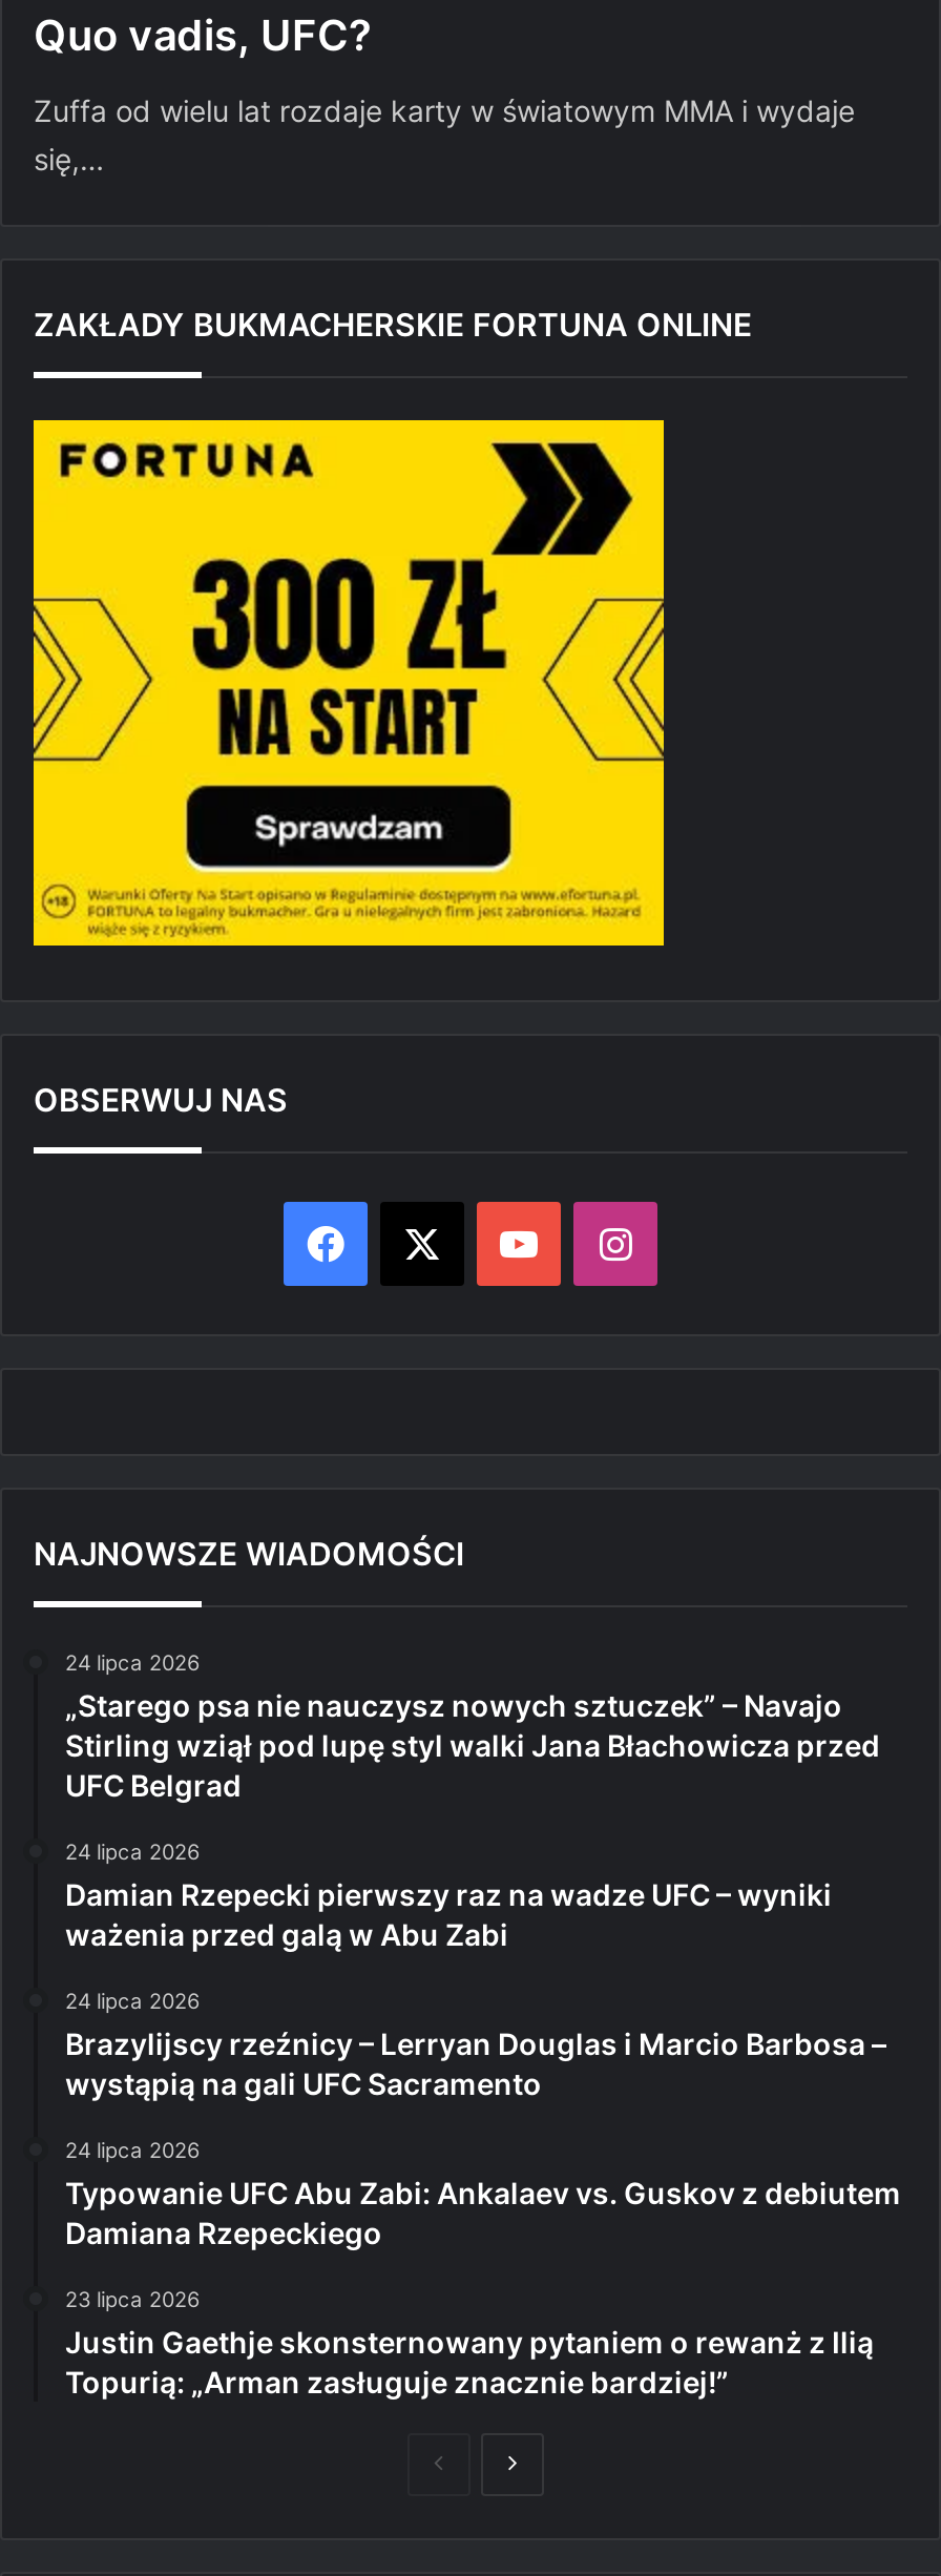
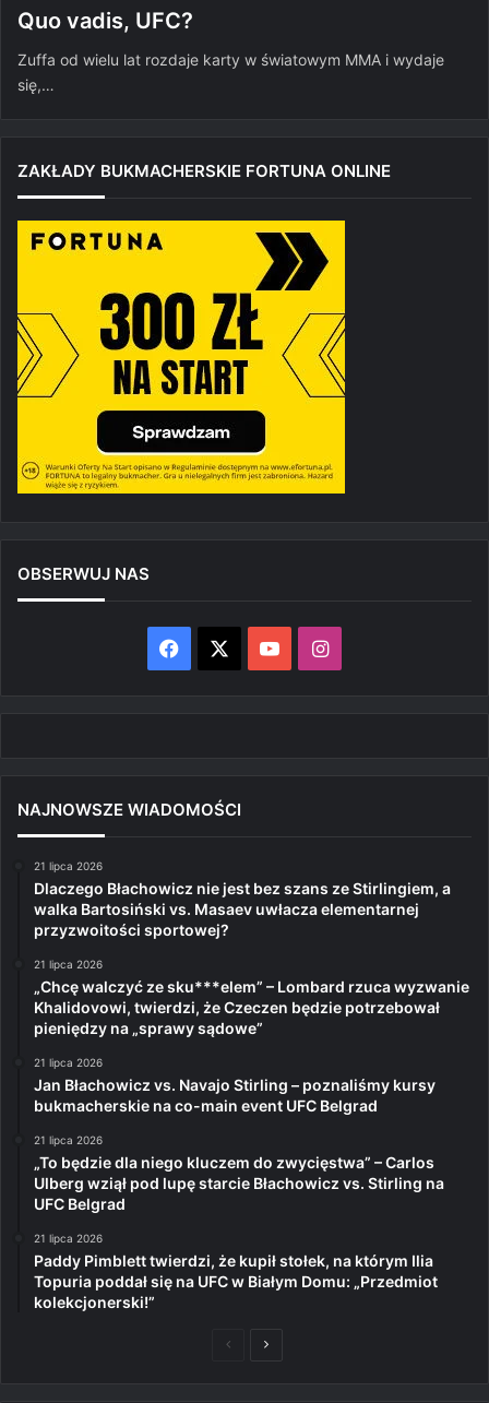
[65,1648,880,1762] 24 lipca 2026 | „Starego psa nie nauczysz nowych sztuczek” – Navajo | Stirling wziął pod lupę styl walki Jana Błachowicza przed -> [34,859,469,1192] 21 lipca 2026 | Dlaczego Błachowicz nie jest bez szans ze Stirlingiem, a | walka Bartosiński vs. Masaev uwłacza elementarnej | przyzwoitości sportowej? | 21 lipca 2026 | „Chcę walczyć ze sku***elem” – Lombard rzuca wyzwanie | Khalidovowi, twierdzi, że Czeczen będzie potrzebował | pieniędzy na „sprawy sądowe” | 21 lipca 2026 | Jan Błachowicz vs. Navajo Stirling – poznaliśmy kursy | bukmacherskie na co-main event UFC Belgrad | 21 lipca 2026 | „To będzie dla niego kluczem do zwycięstwa” – Carlos | Ulberg wziął pod lupę starcie Błachowicz vs. Stirling na
moved [65,1766,242,1802] -> [34,1194,126,1212]: UFC Belgrad
[65,1837,901,2398] 24 lipca 2026 | Damian Rzepecki pierwszy raz na wadze UFC – wyniki | ważenia przed galą w Abu Zabi | 24 lipca 2026 | Brazylijscy rzeźnicy – Lerryan Douglas i Marcio Barbosa – | wystąpią na gali UFC Sacramento | 24 lipca 2026 | Typowanie UFC Abu Zabi: Ankalaev vs. Guskov z debiutem | Damiana Rzepeckiego | 23 lipca 2026 | Justin Gaethje skonsternowany pytaniem o rewanż z Ilią | Topurią: „Arman zasługuje znacznie bardziej!” -> [34,1231,438,1311] 21 lipca 2026 | Paddy Pimblett twierdzi, że kupił stołek, na którym Ilia | Topuria poddał się na UFC w Białym Domu: „Przedmiot | kolekcjonerski!”

